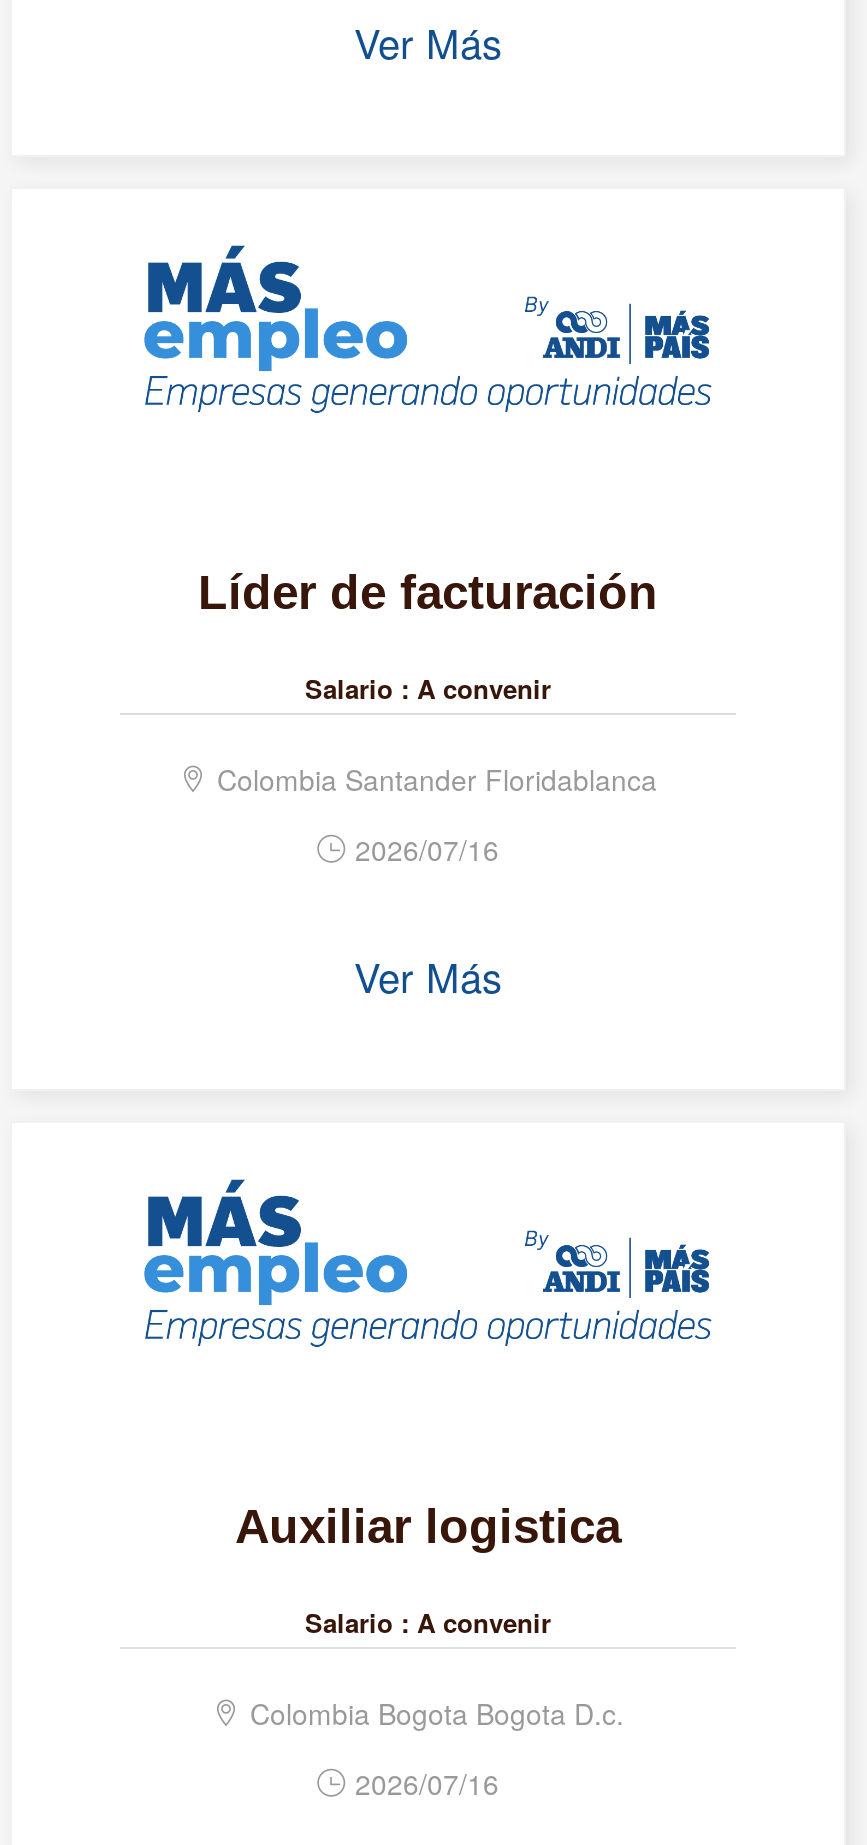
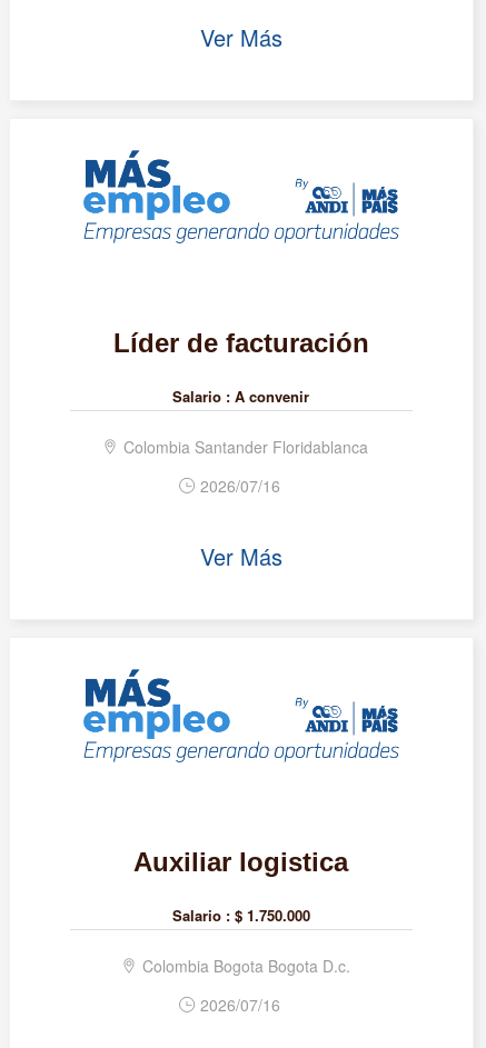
[305,1603,551,1641] Salario : A convenir -> [172,905,310,926] Salario : $ 1.750.000

